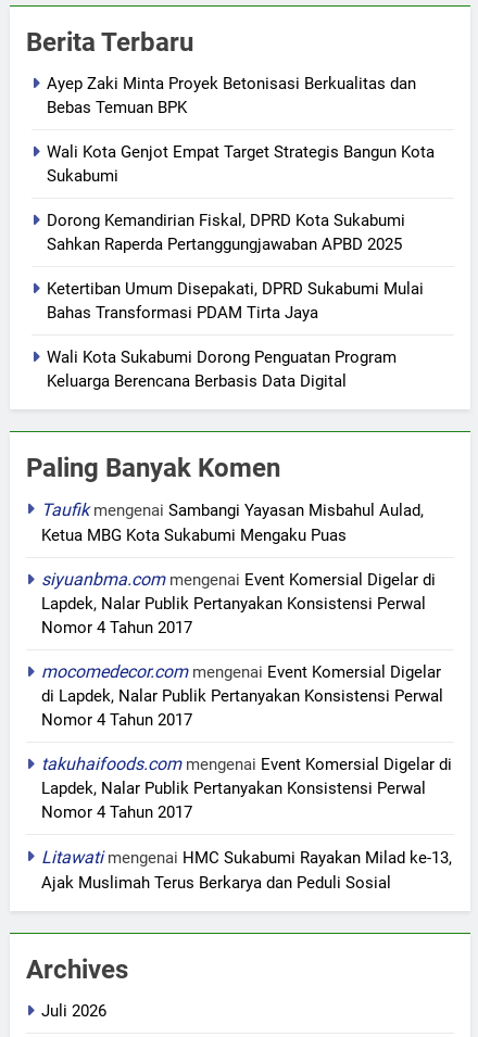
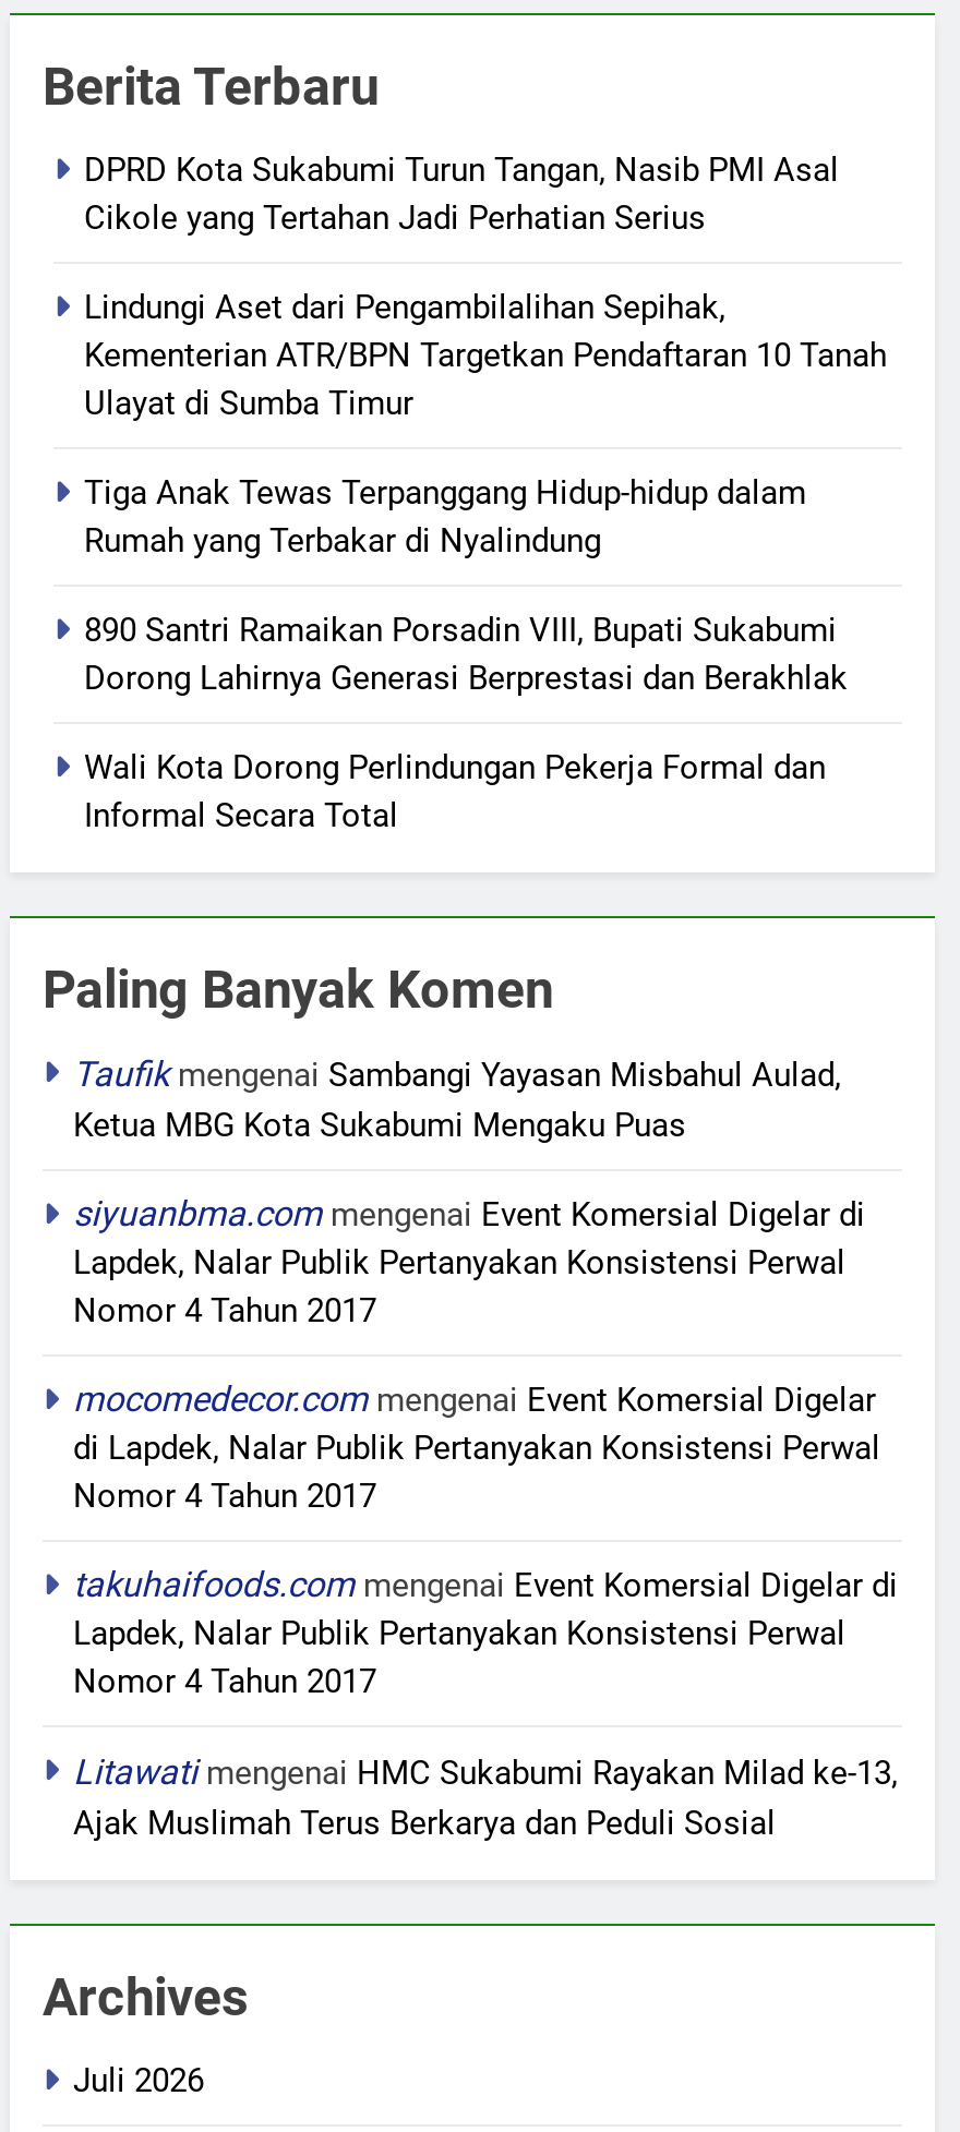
[47,74,416,117] Ayep Zaki Minta Proyek Betonisasi Berkualitas dan | Bebas Temuan BPK -> [84,150,839,237] DPRD Kota Sukabumi Turun Tangan, Nasib PMI Asal | Cikole yang Tertahan Jadi Perhatian Serius
[47,142,435,185] Wali Kota Genjot Empat Target Strategis Bangun Kota | Sukabumi -> [84,287,887,423] Lindungi Aset dari Pengambilalihan Sepihak, | Kementerian ATR/BPN Targetkan Pendaftaran 10 Tanah | Ulayat di Sumba Timur
[47,210,405,254] Dorong Kemandirian Fiskal, DPRD Kota Sukabumi | Sahkan Raperda Pertanggungjawaban APBD 2025 -> [84,473,806,560] Tiga Anak Tewas Terpanggang Hidup-hidup dalam | Rumah yang Terbakar di Nyalindung
[47,279,424,322] Ketertiban Umum Disepakati, DPRD Sukabumi Mulai | Bahas Transformasi PDAM Tirta Jaya -> [84,610,848,698] 890 Santri Ramaikan Porsadin VIII, Bupati Sukabumi | Dorong Lahirnya Generasi Berprestasi dan Berakhlak
[47,347,397,391] Wali Kota Sukabumi Dorong Penguatan Program | Keluarga Berencana Berbasis Data Digital -> [84,748,826,835] Wali Kota Dorong Perlindungan Pekerja Formal dan | Informal Secara Total

